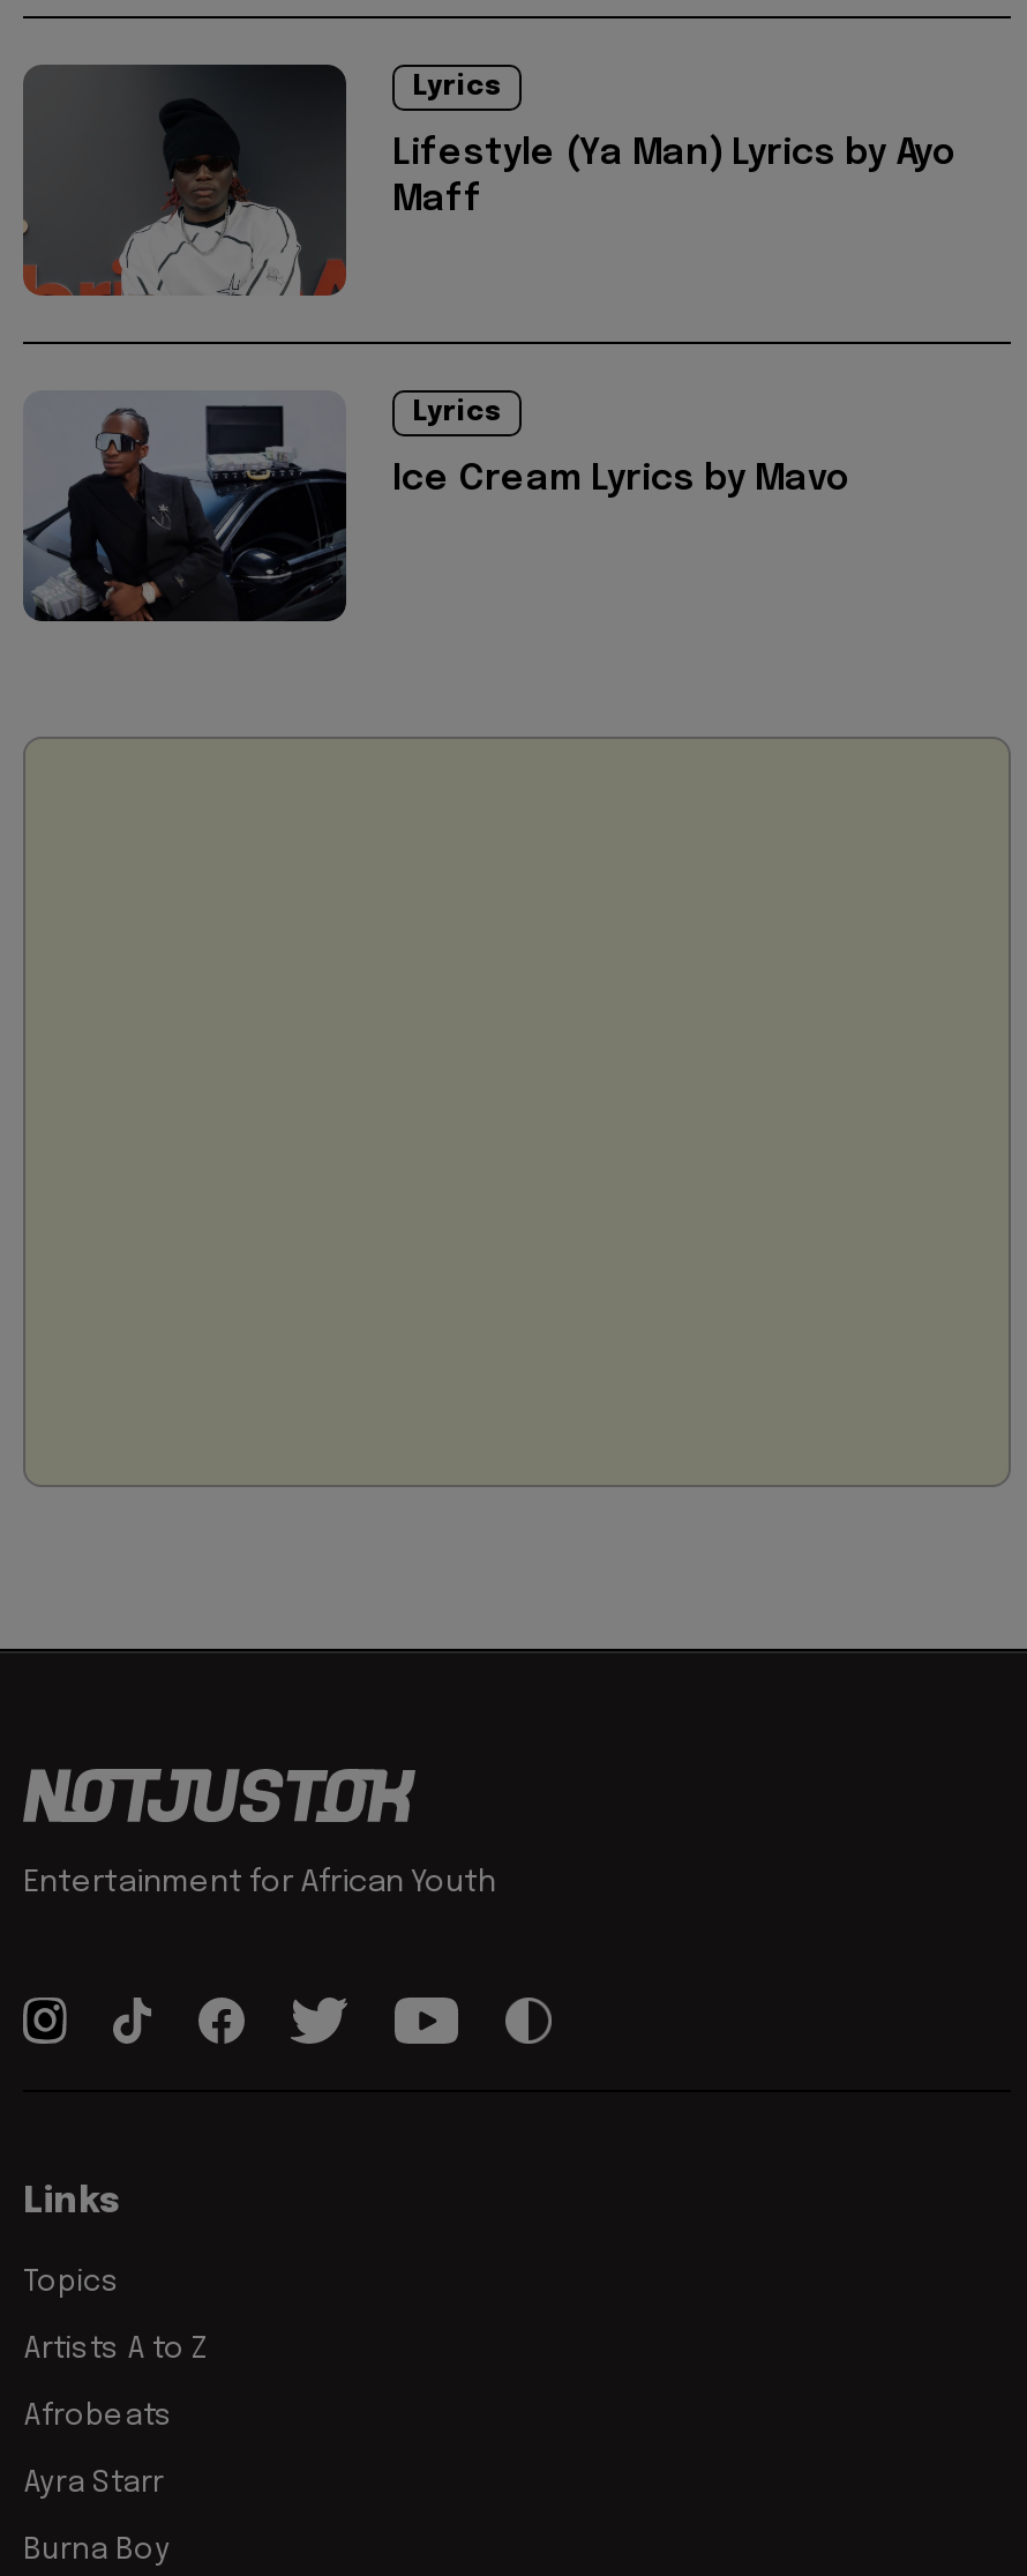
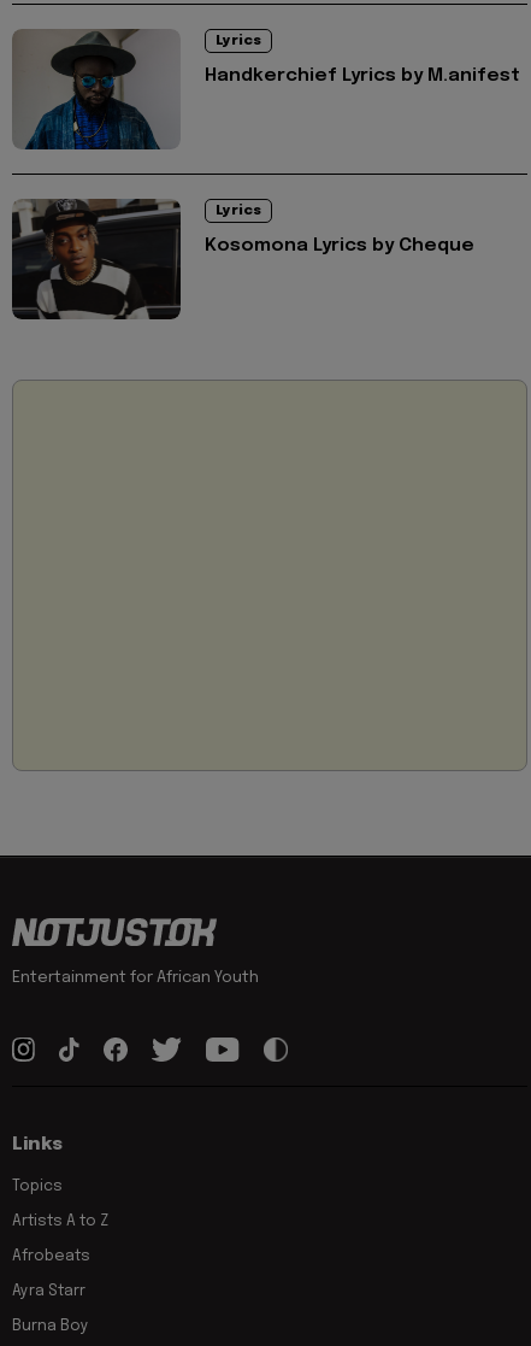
[21,62,958,298] [image] | Lifestyle (Ya Man) Lyrics by Ayo | Maff -> [12,28,520,151] [image] | Handkerchief Lyrics by M.anifest
[23,390,852,624] [image] | Ice Cream Lyrics by Mavo -> [11,198,474,321] [image] | Kosomona Lyrics by Cheque

